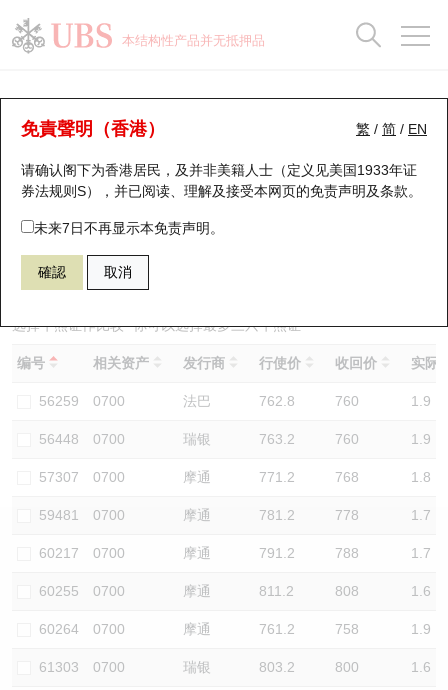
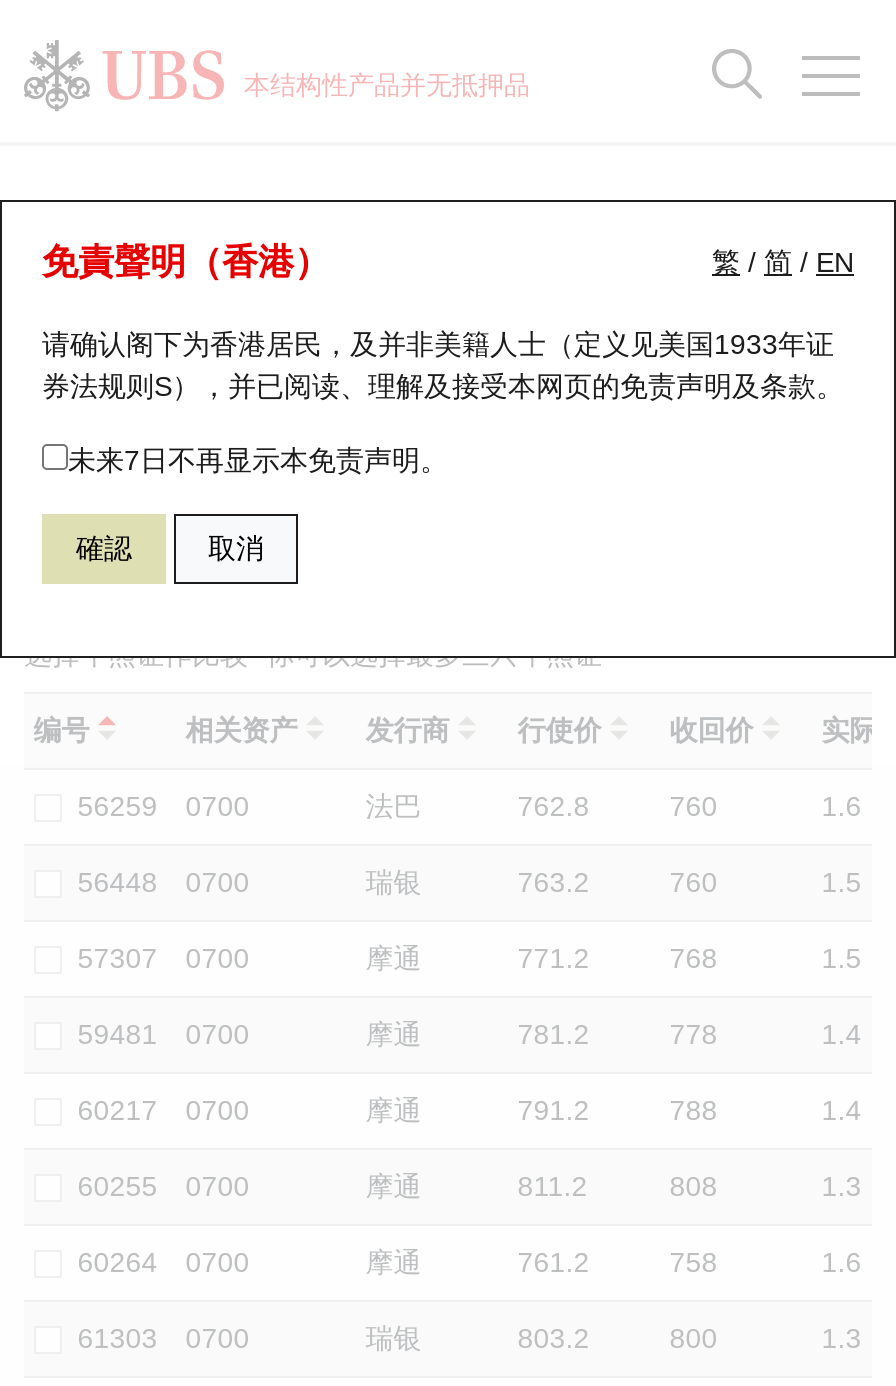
[411,393,431,409] 1.9 -> [822,790,862,822] 1.6
[411,431,431,447] 1.9 -> [822,866,862,898] 1.5
[411,469,431,485] 1.8 -> [822,942,862,974] 1.5
[411,507,431,523] 1.7 -> [822,1018,862,1050] 1.4
[411,545,431,561] 1.7 -> [822,1094,862,1126] 1.4
[411,583,431,599] 1.6 -> [822,1170,862,1202] 1.3
[411,621,431,637] 1.9 -> [822,1246,862,1278] 1.6
[411,659,431,675] 1.6 -> [822,1322,862,1354] 1.3

